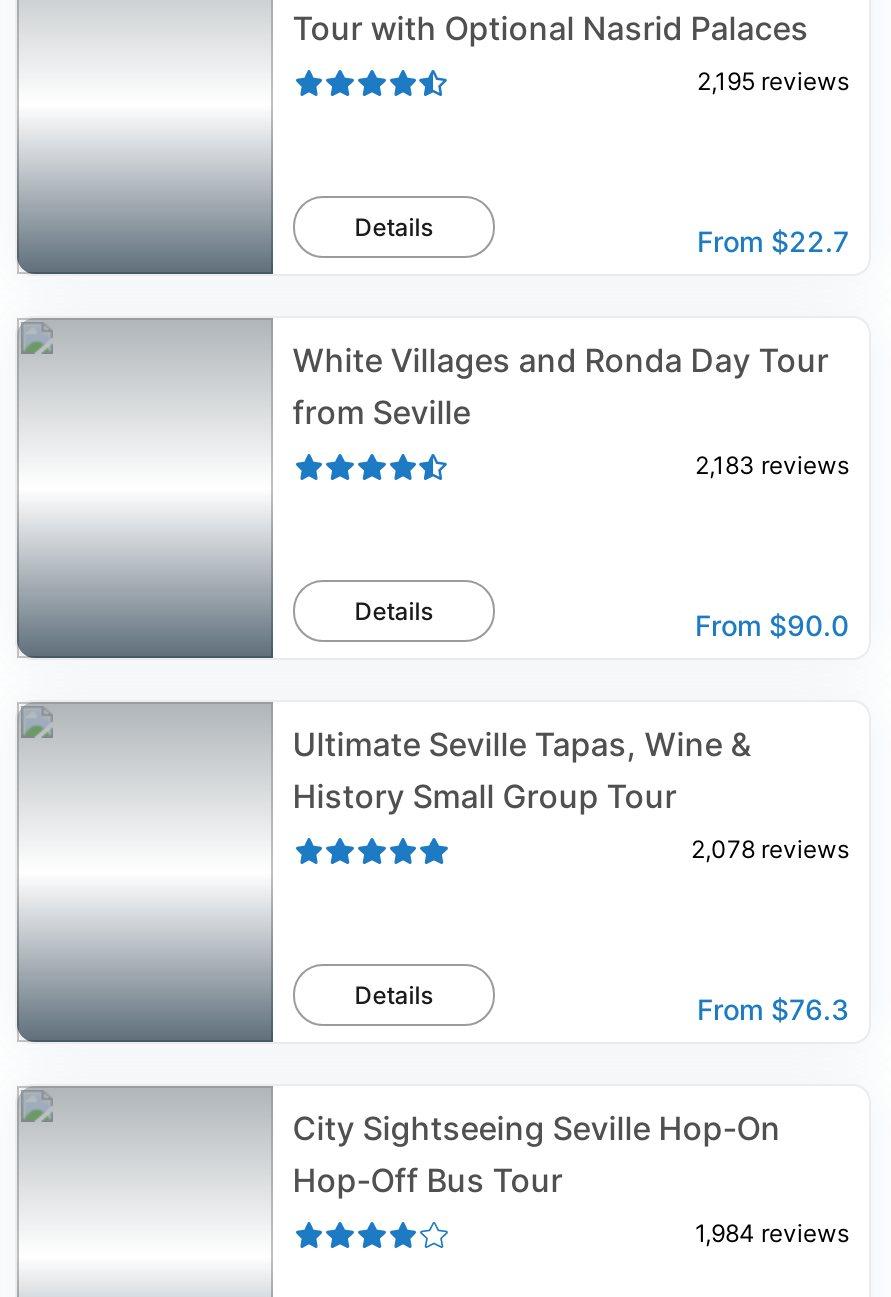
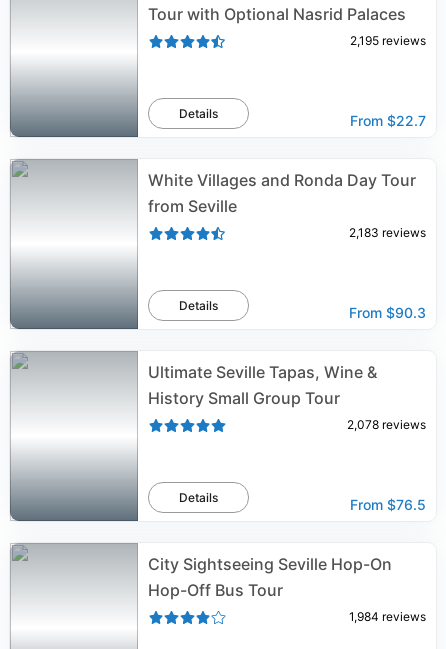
[695,608,849,642] From $90.0 -> [349,304,426,321] From $90.3
[697,992,849,1026] From $76.3 -> [350,496,426,513] From $76.5

